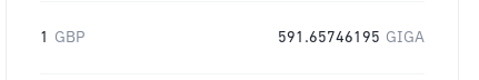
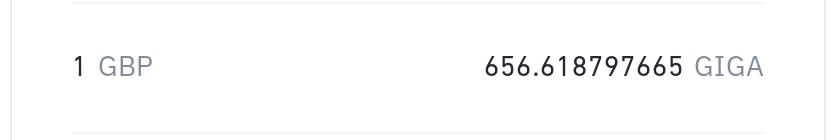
[278,30,425,46] 591.65746195 GIGA -> [484,54,764,82] 656.618797665 GIGA

